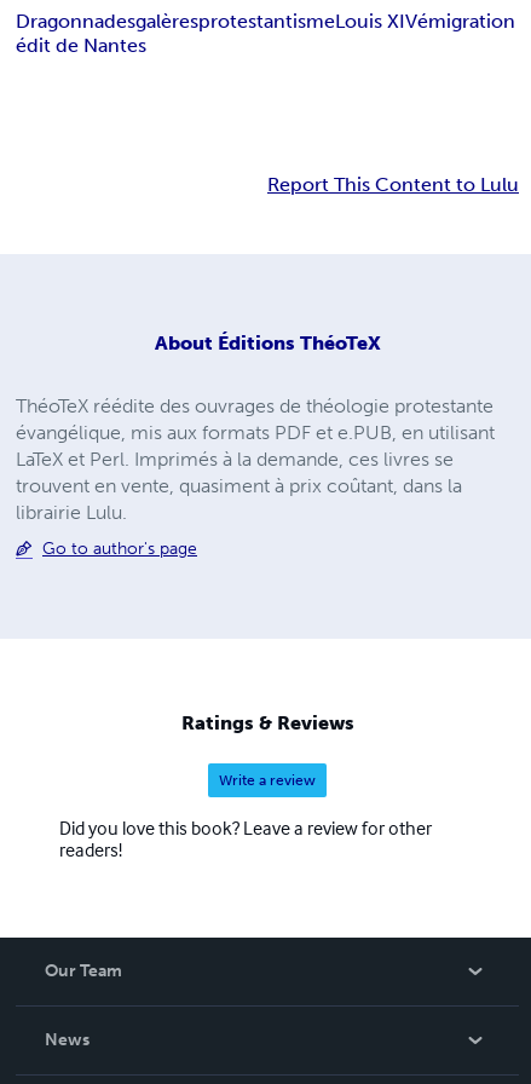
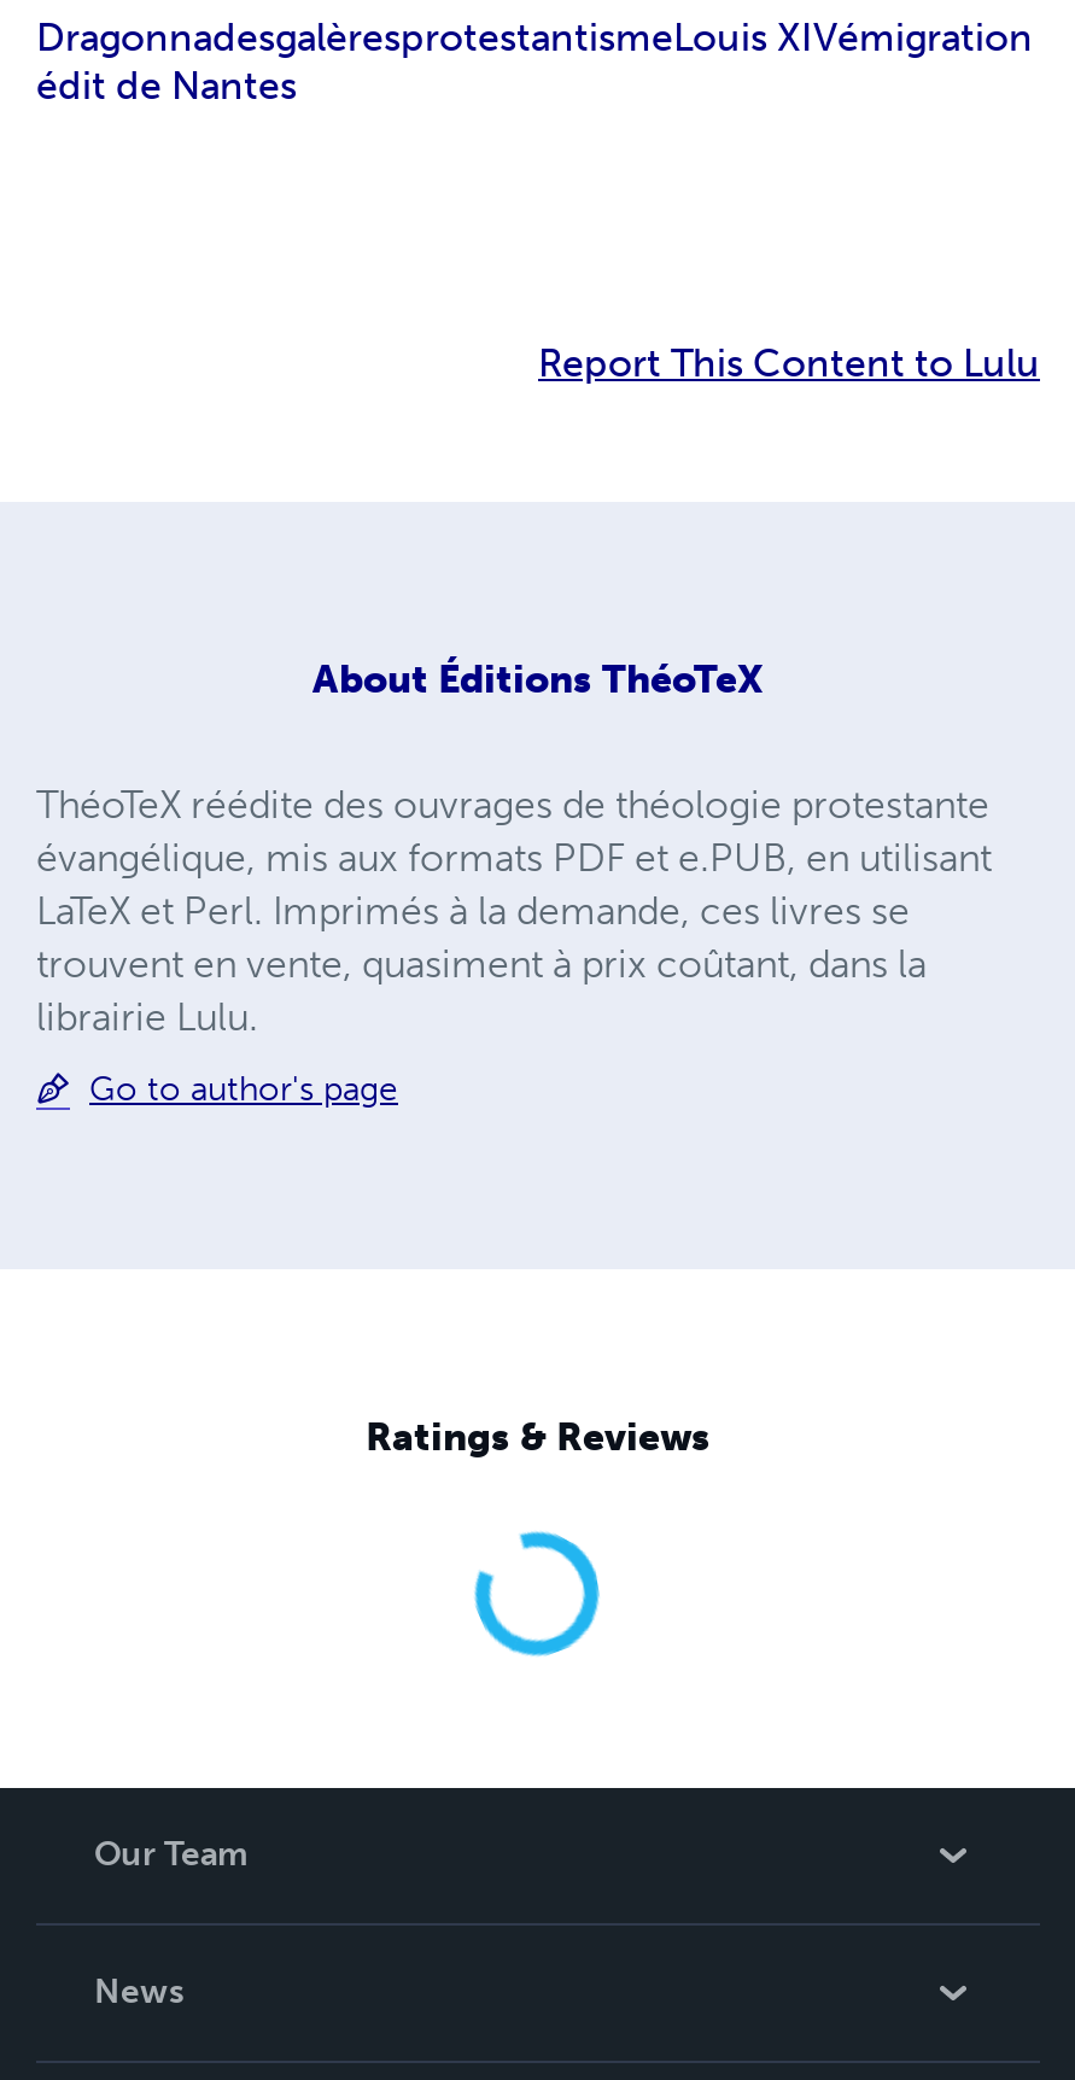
[59,772,432,862] Write a review | Did you love this book? Leave a review for other | readers! -> none

